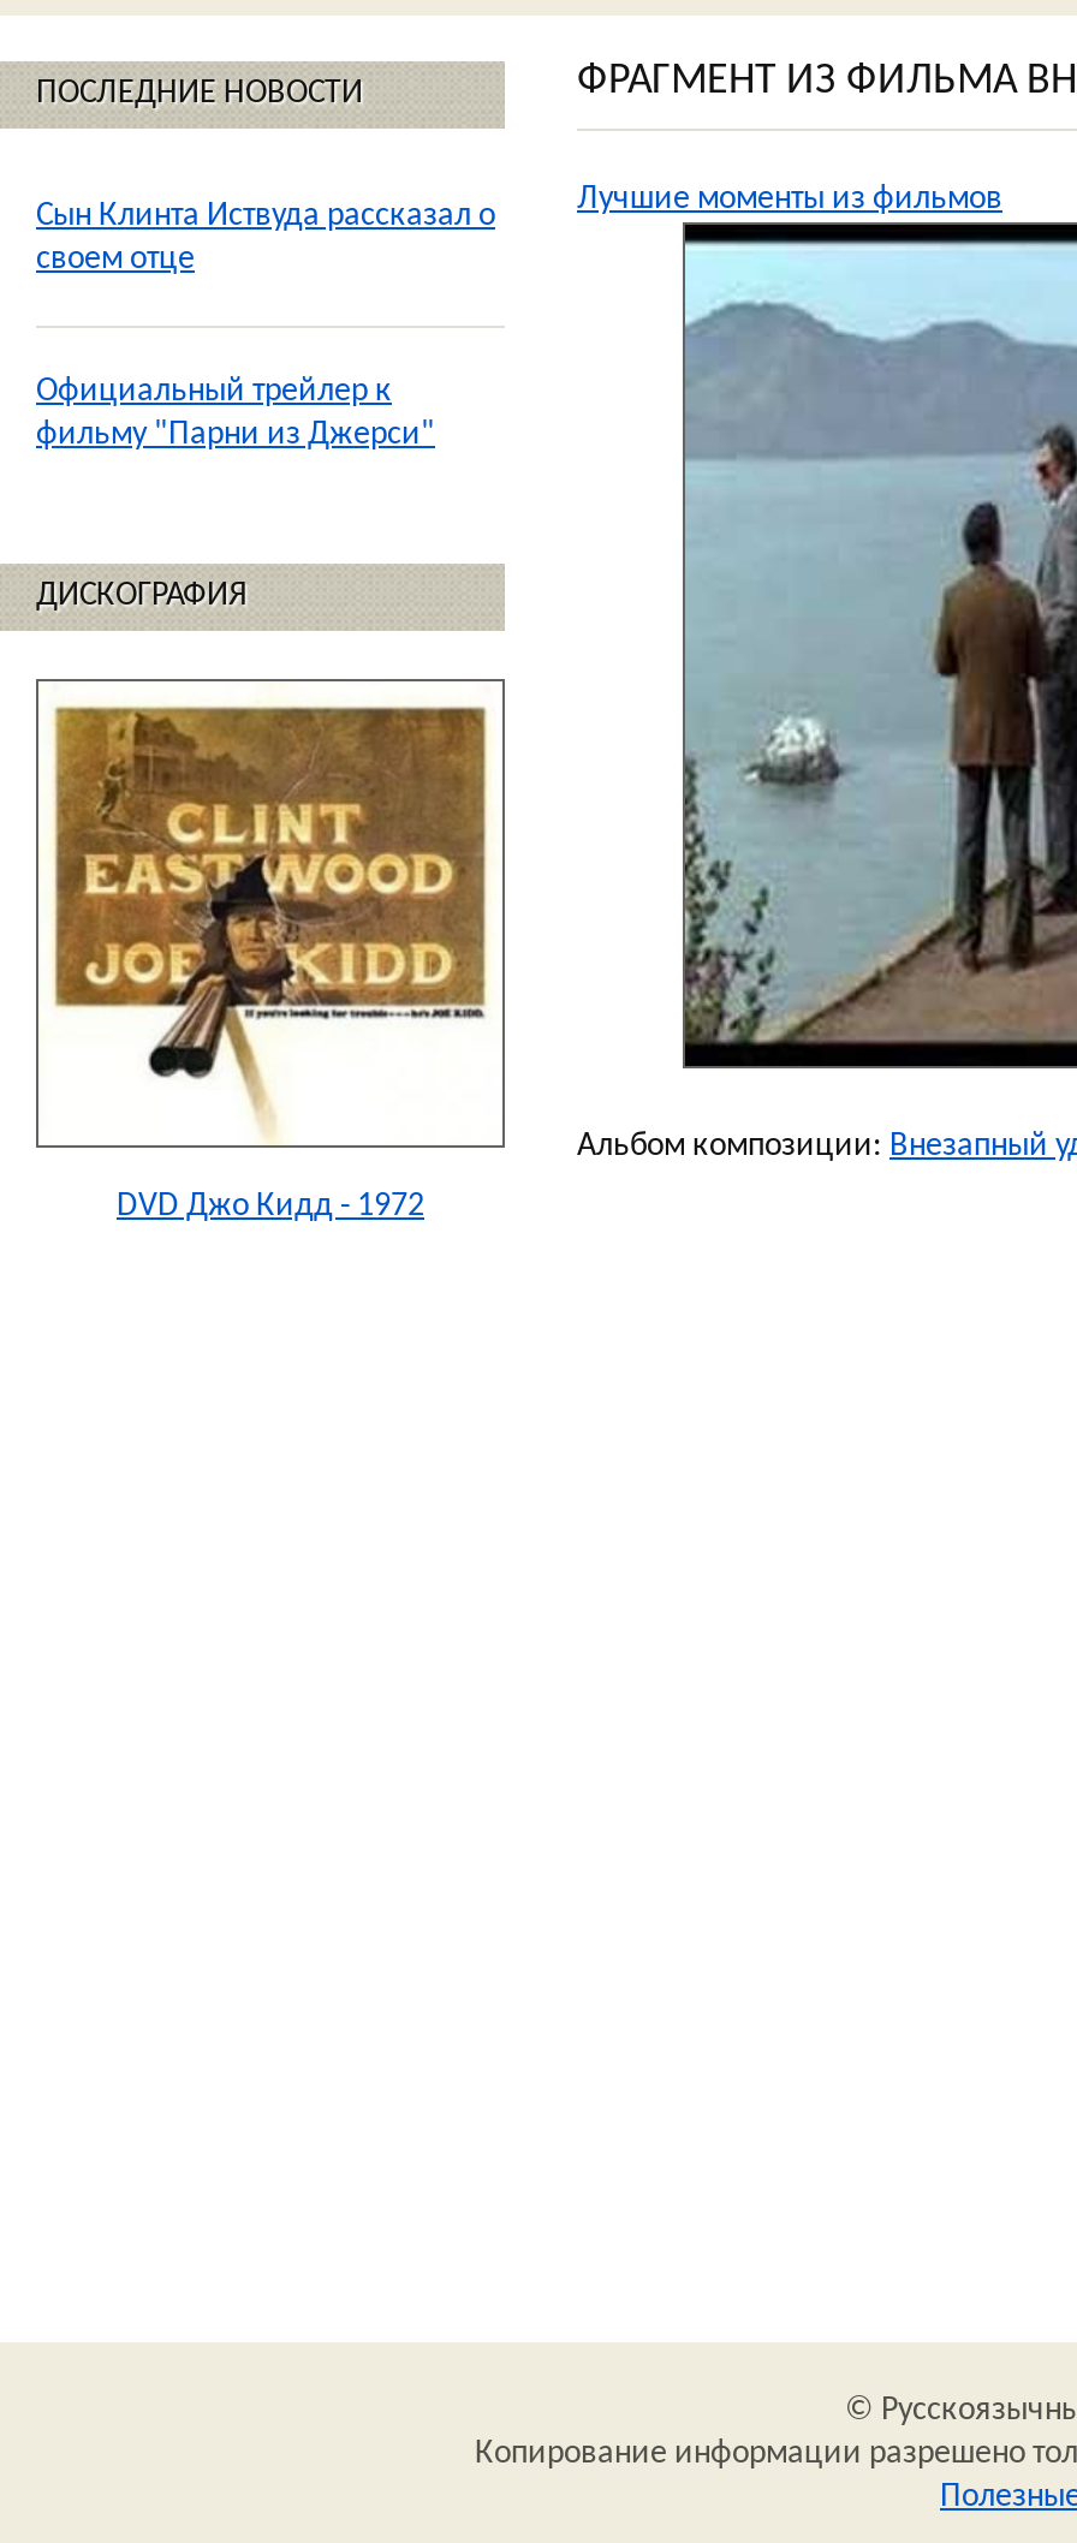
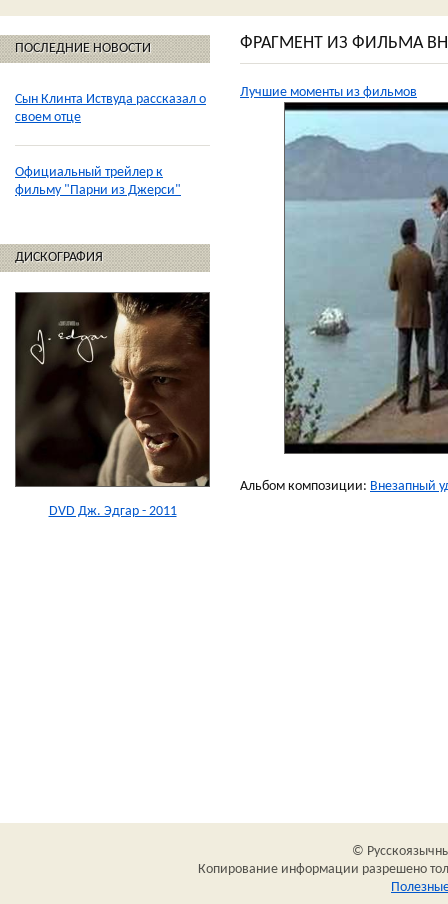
[38,681,502,1225] [image] | DVD Джо Кидд - 1972 -> [15,292,210,519] [image] | DVD Дж. Эдгар - 2011

